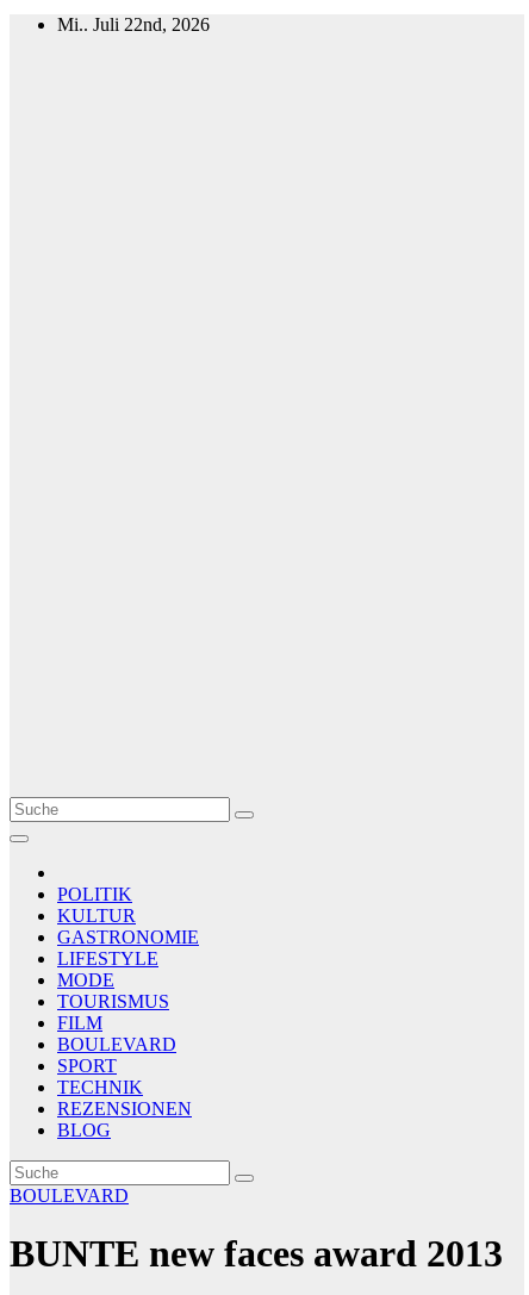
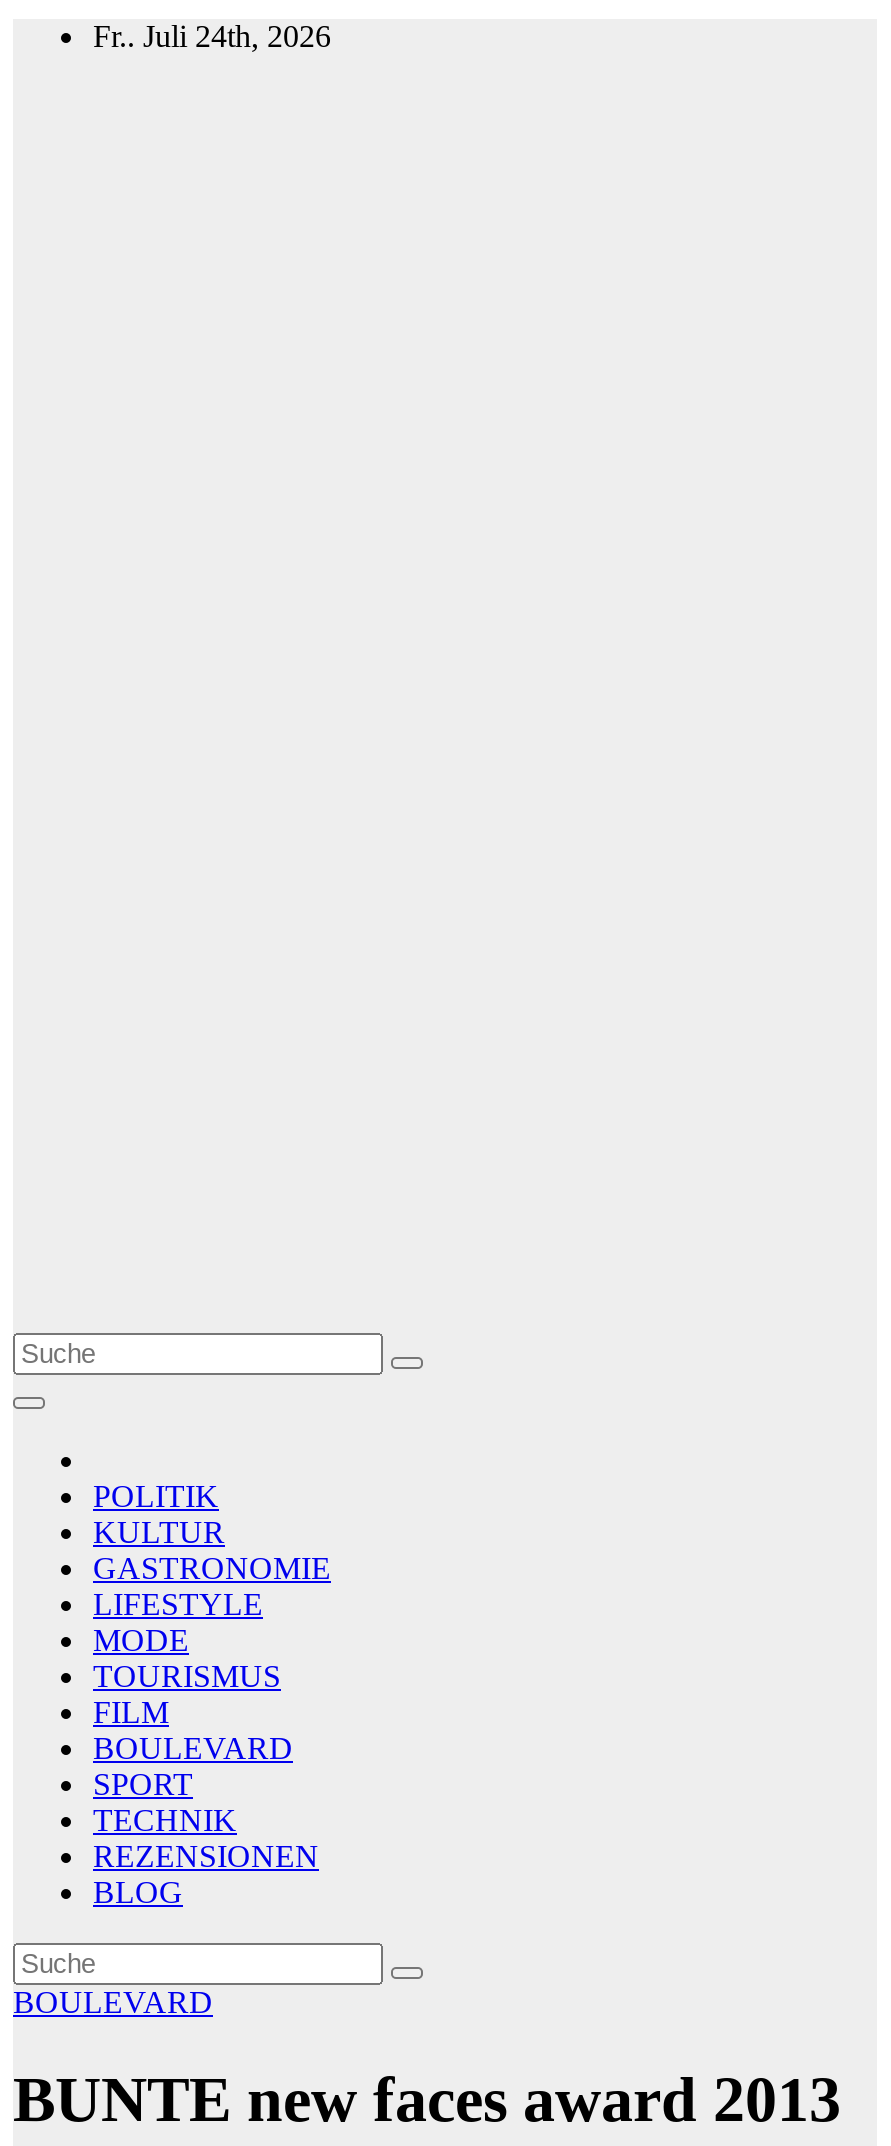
[57,14,210,35] Mi.. Juli 22nd, 2026 -> [93,19,331,53] Fr.. Juli 24th, 2026

